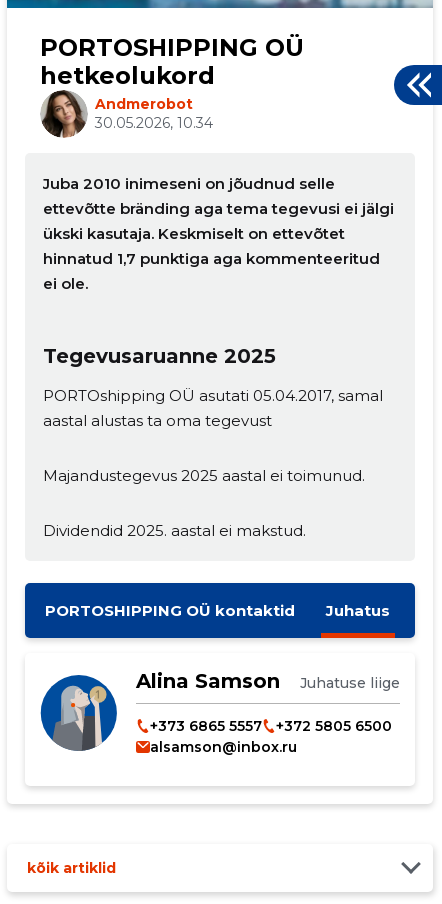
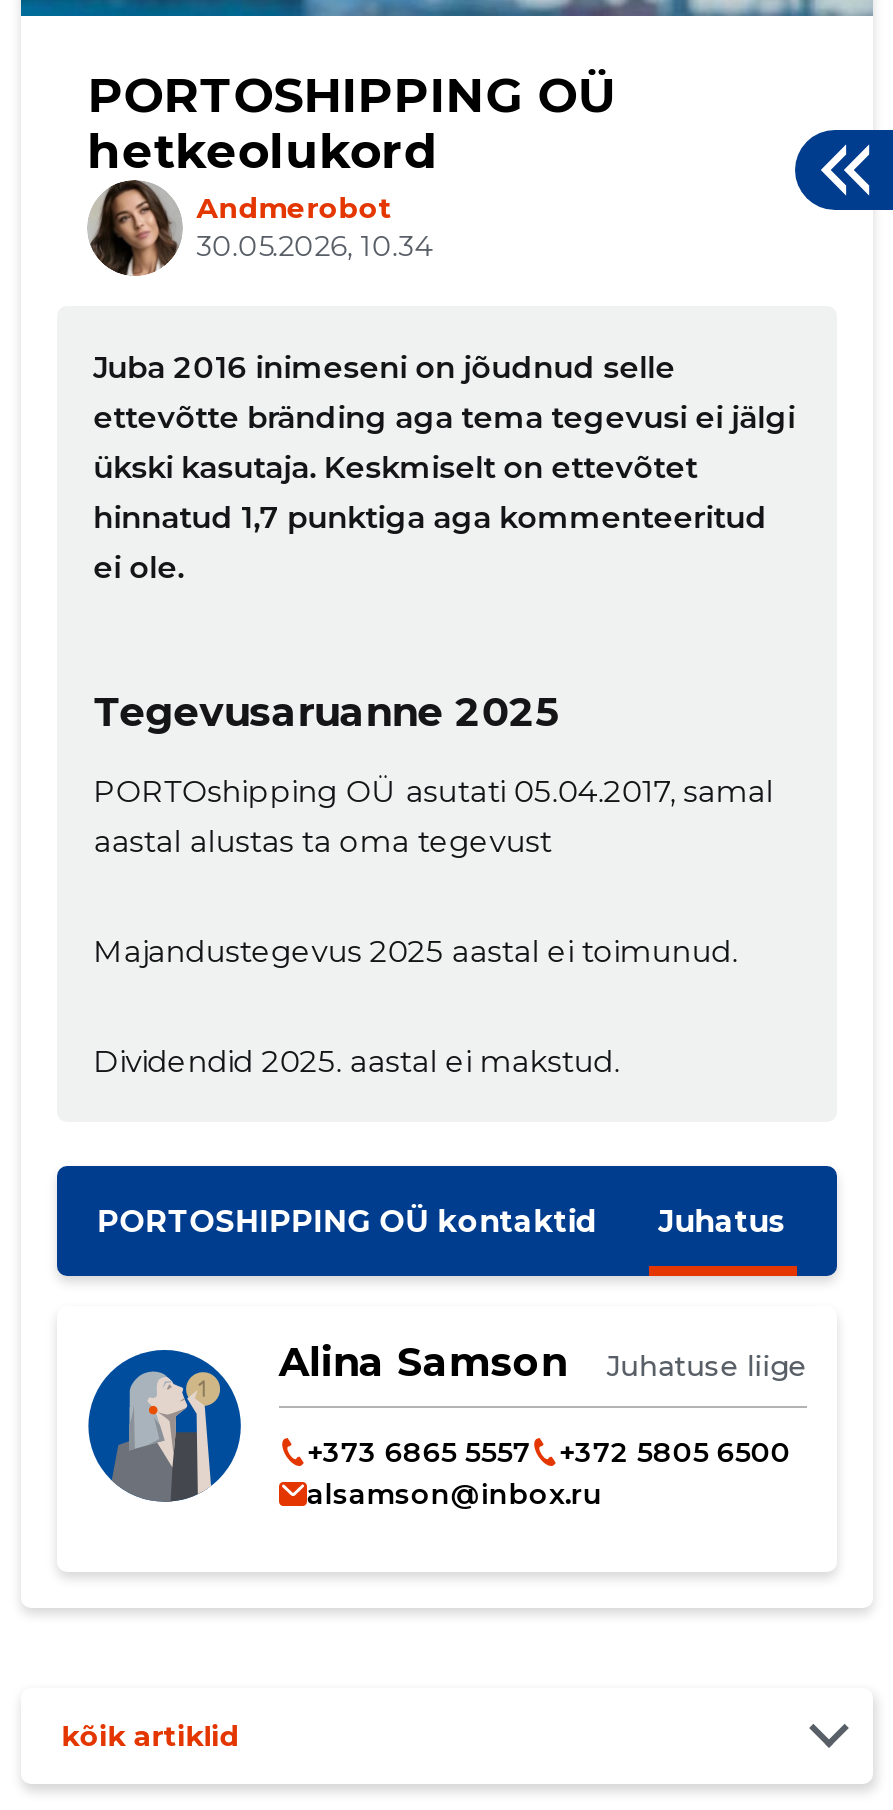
[43,173,335,192] Juba 2010 inimeseni on jõudnud selle -> [93,347,675,385] Juba 2016 inimeseni on jõudnud selle

